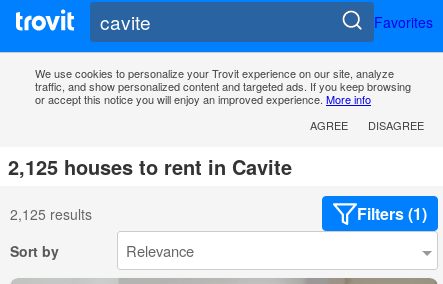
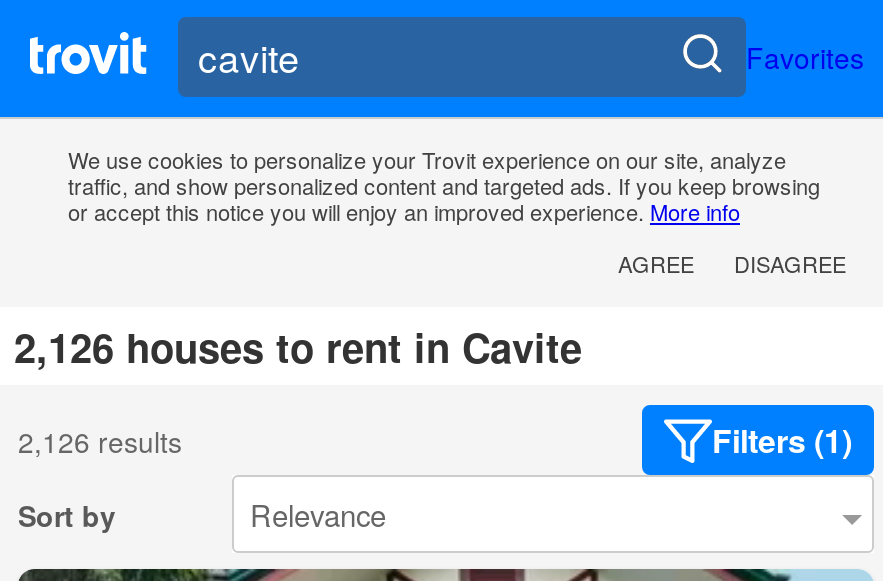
[8,152,292,181] 2,125 houses to rent in Cavite -> [14,318,582,376] 2,126 houses to rent in Cavite
[10,204,92,224] 2,125 results -> [18,421,182,461] 2,126 results

